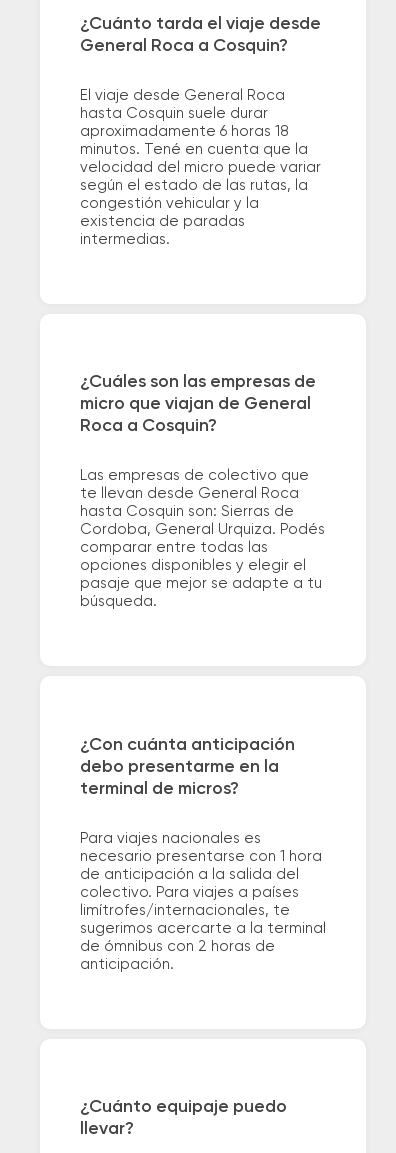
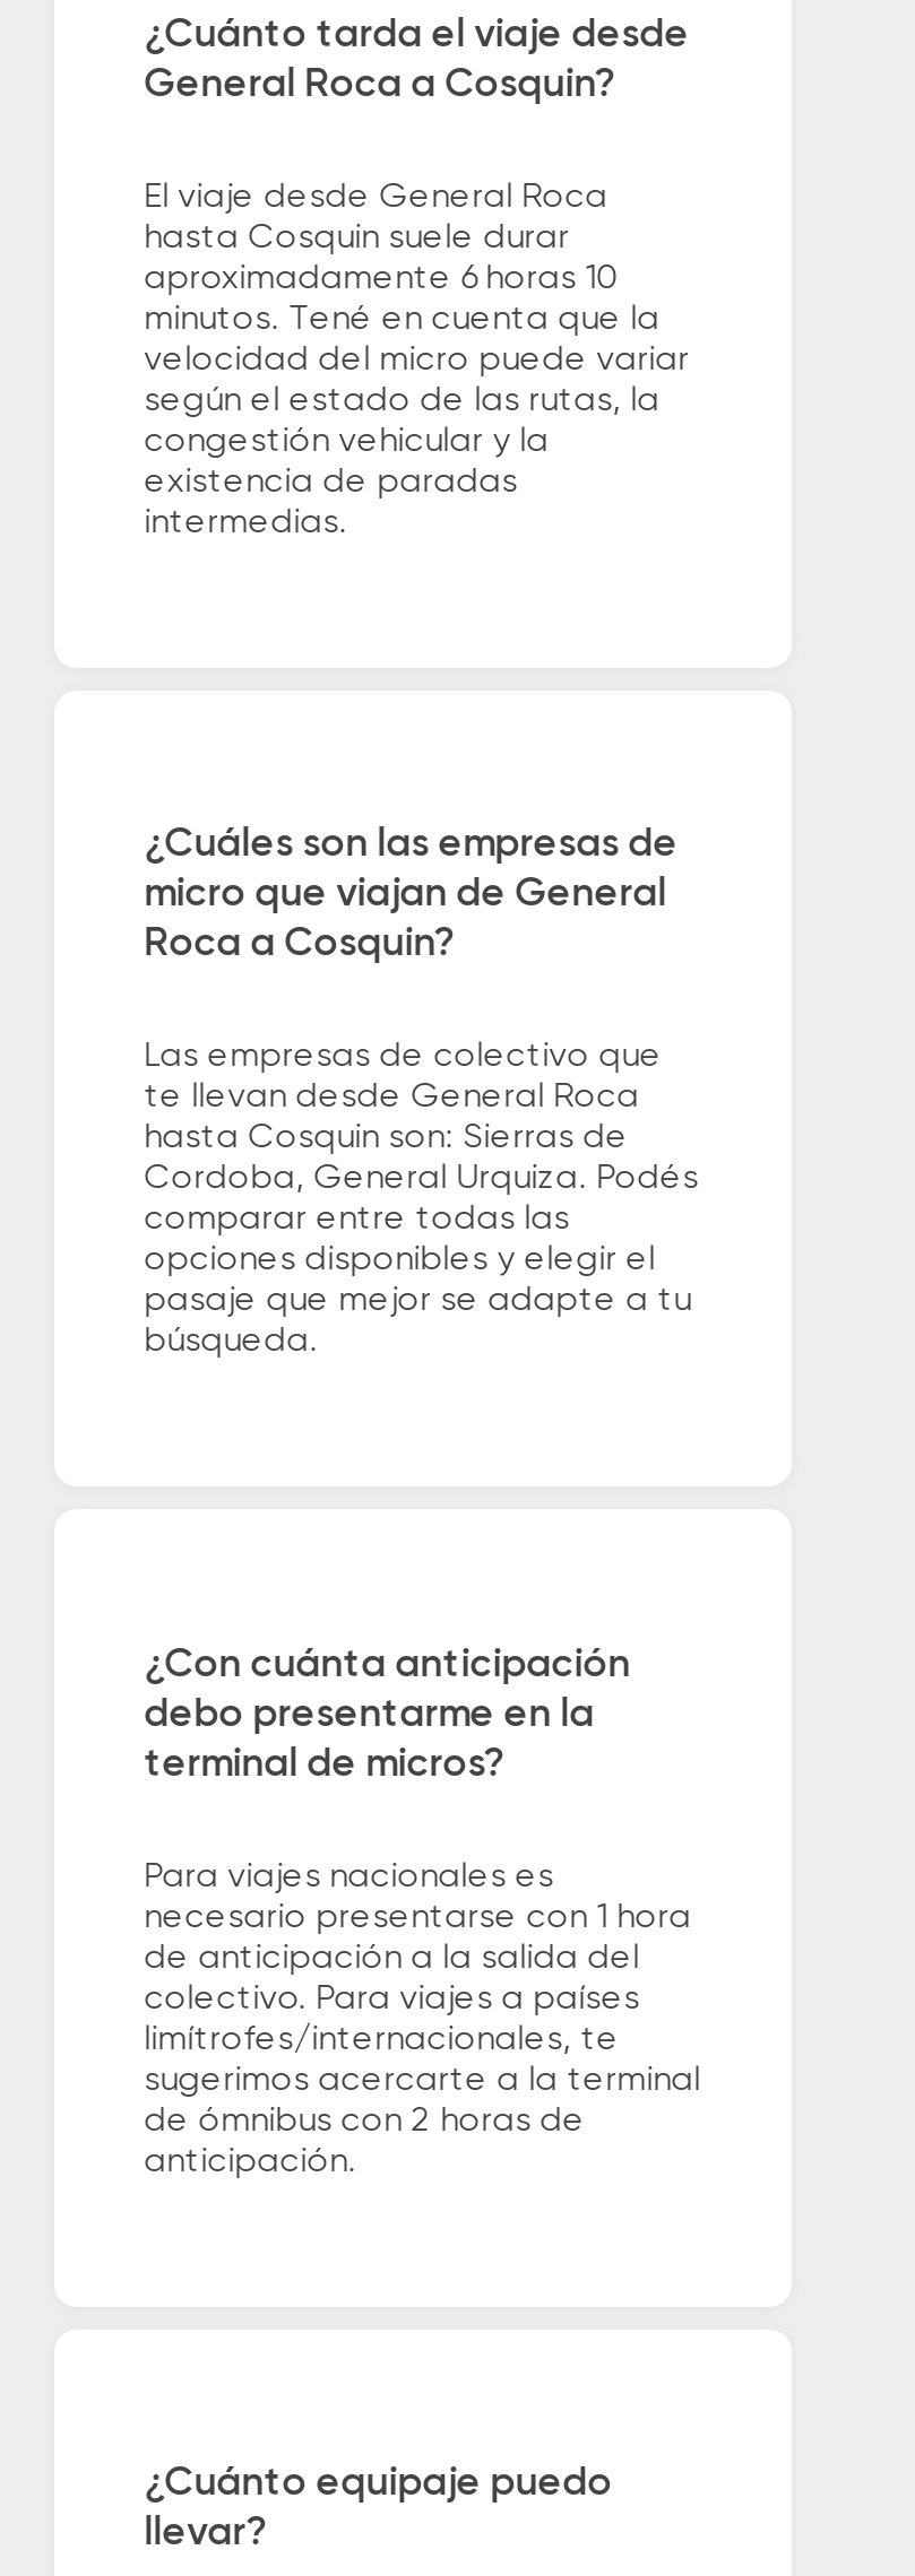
[80,124,289,139] aproximadamente 6 horas 18 -> [144,261,619,295] aproximadamente 6 horas 10

